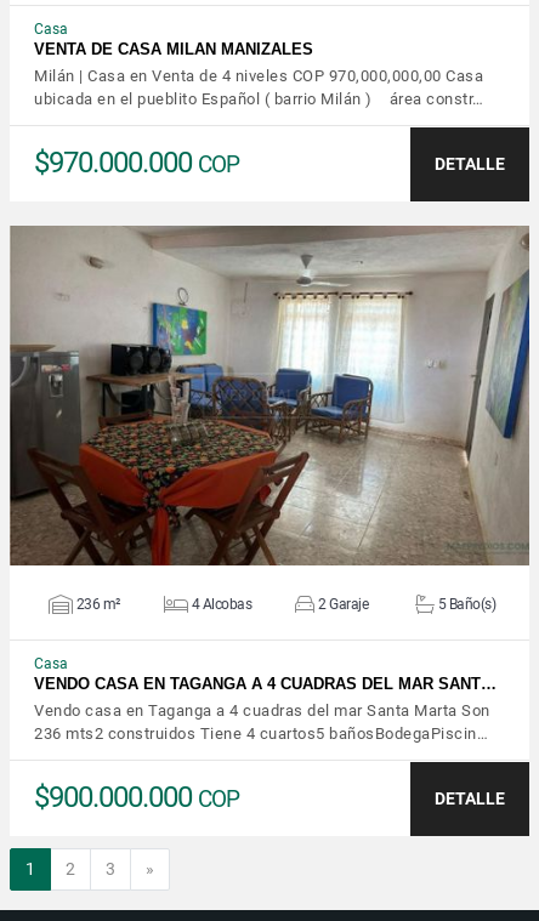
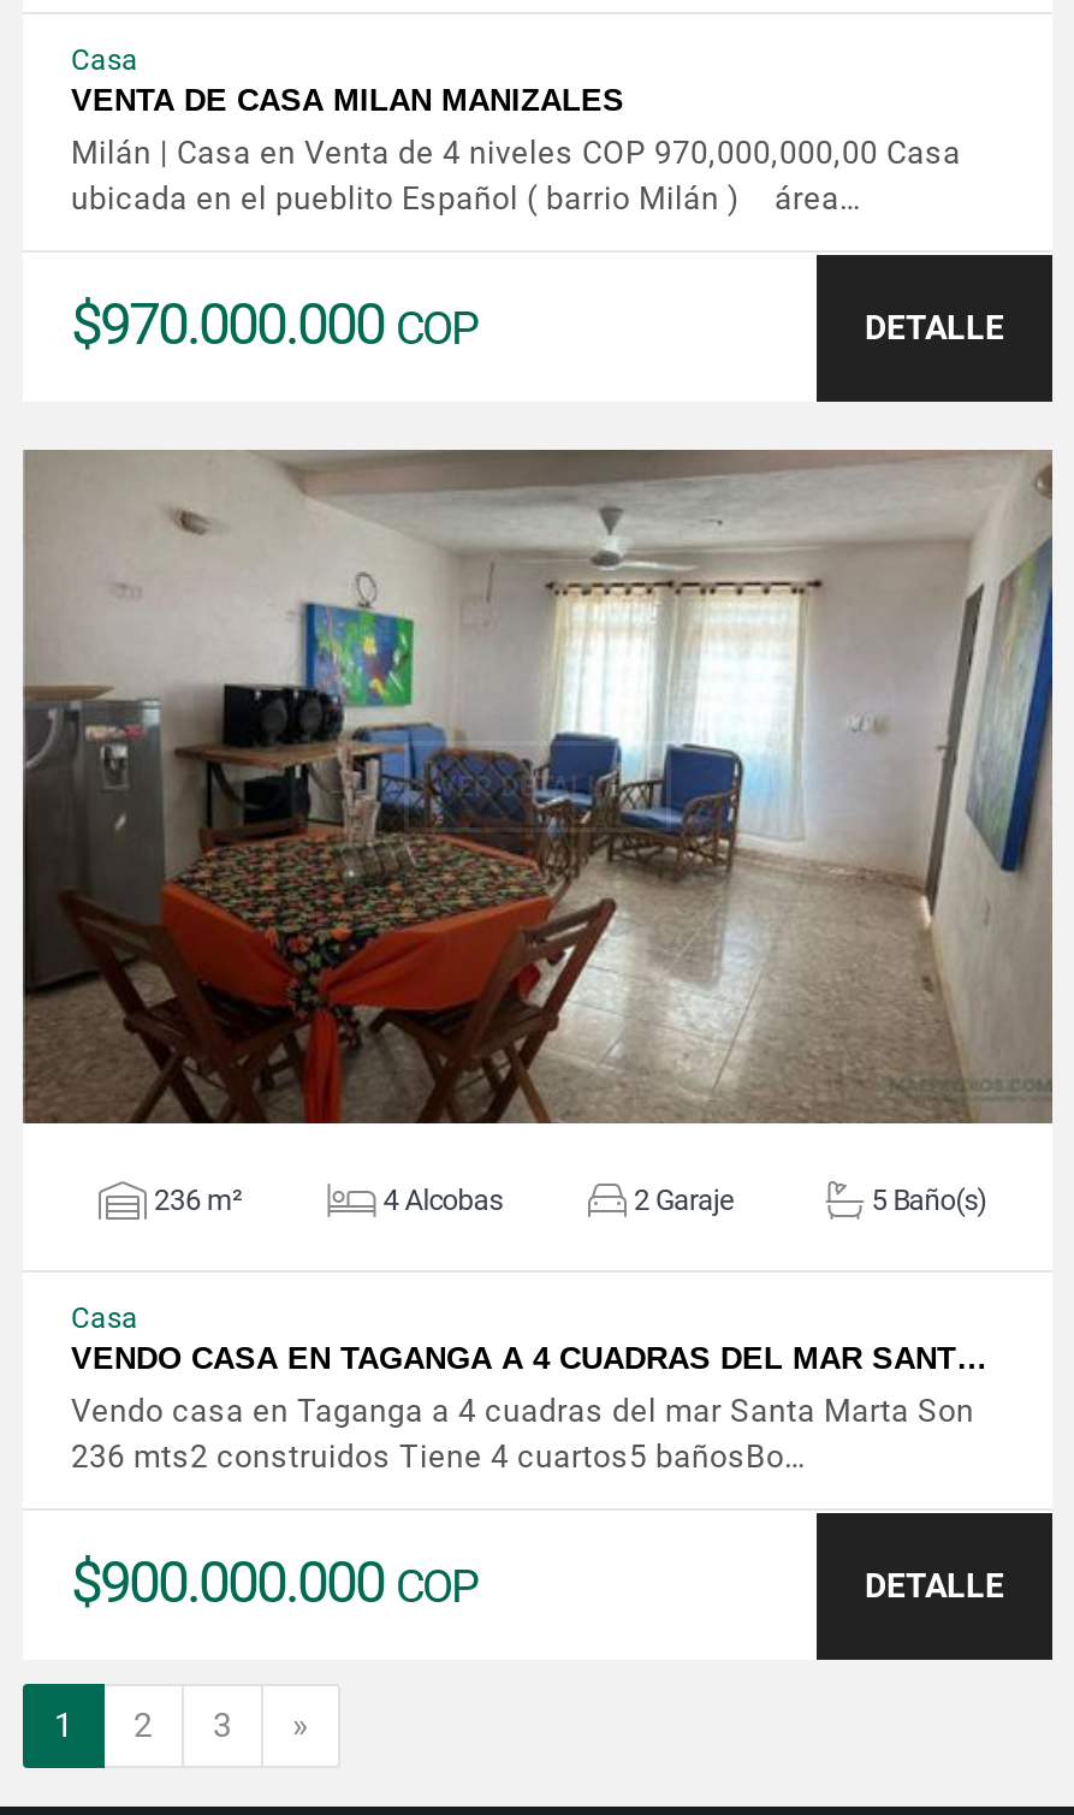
[34,90,484,108] ubicada en el pueblito Español ( barrio Milán ) área constr… -> [71,180,862,216] ubicada en el pueblito Español ( barrio Milán ) área…
[34,724,488,743] 236 mts2 construidos Tiene 4 cuartos5 bañosBodegaPiscin… -> [71,1438,807,1474] 236 mts2 construidos Tiene 4 cuartos5 bañosBo…

